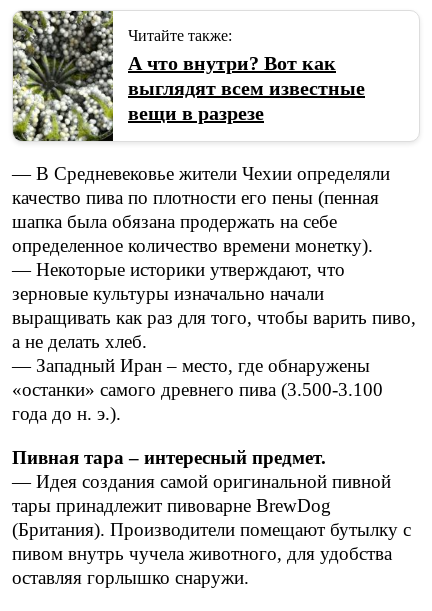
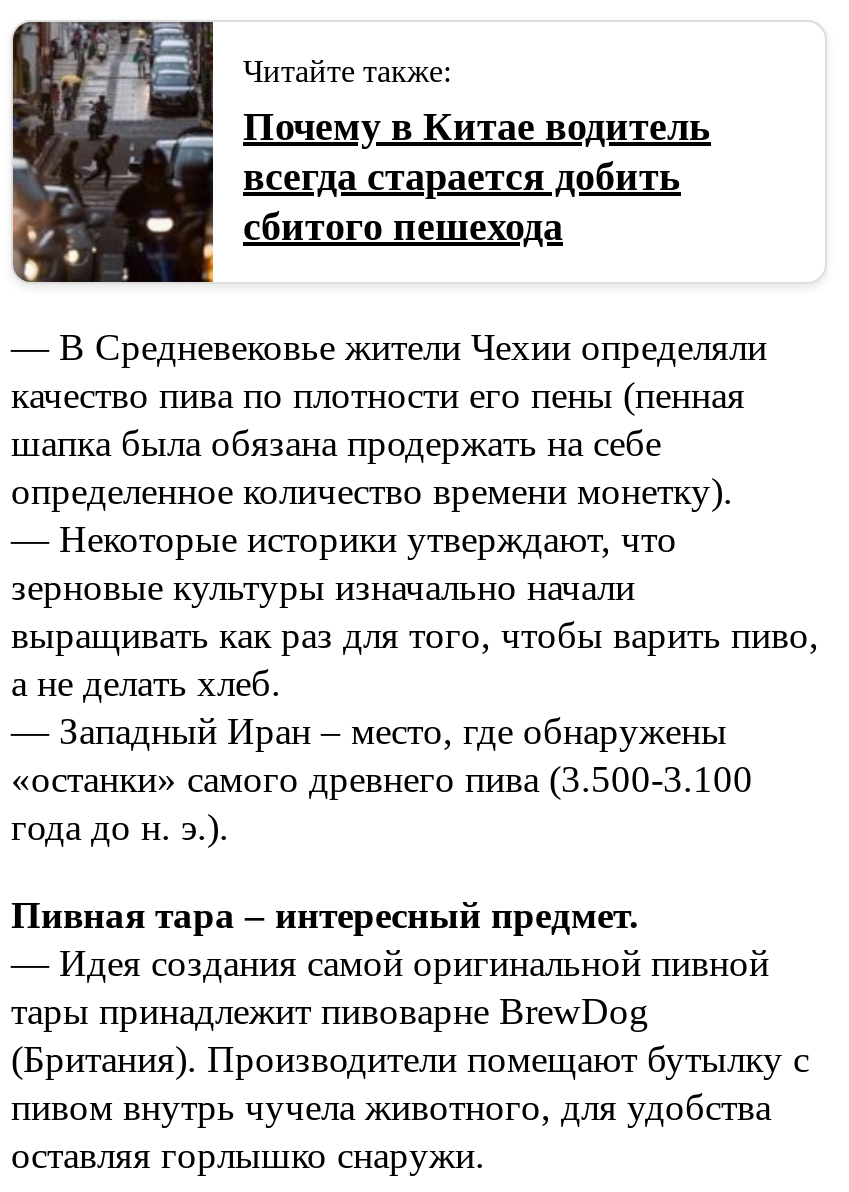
[12,10,365,142] [image] | А что внутри? Вот как | выглядят всем известные | вещи в разрезе -> [11,20,711,284] [image] | Почему в Китае водитель | всегда старается добить | сбитого пешехода

